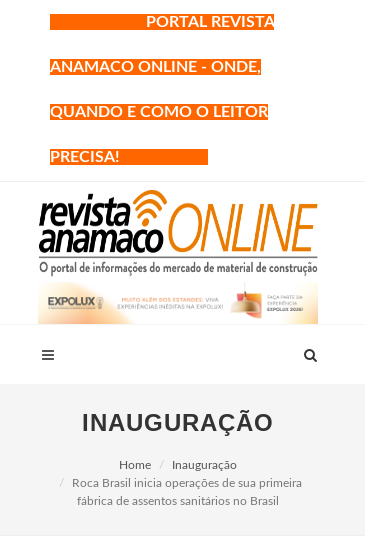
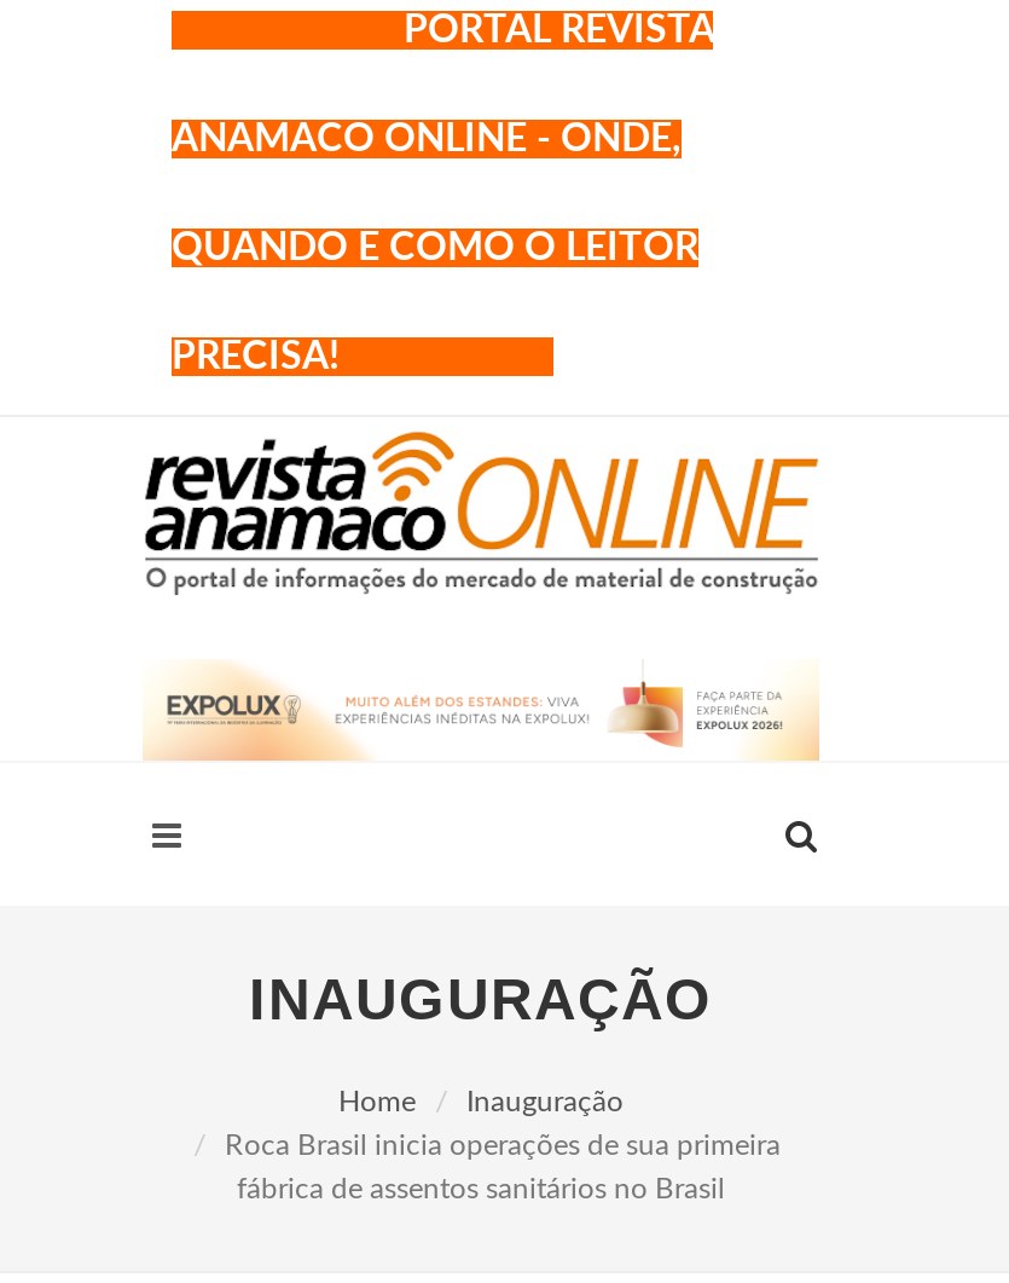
[38,188,318,276] [image] -> [143,429,819,640] [image]

